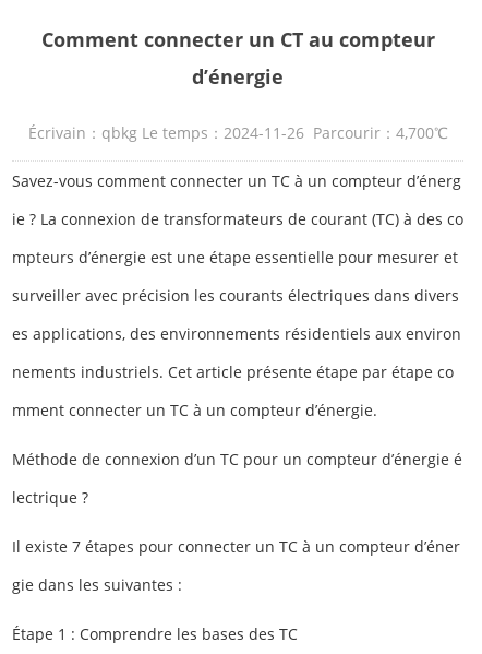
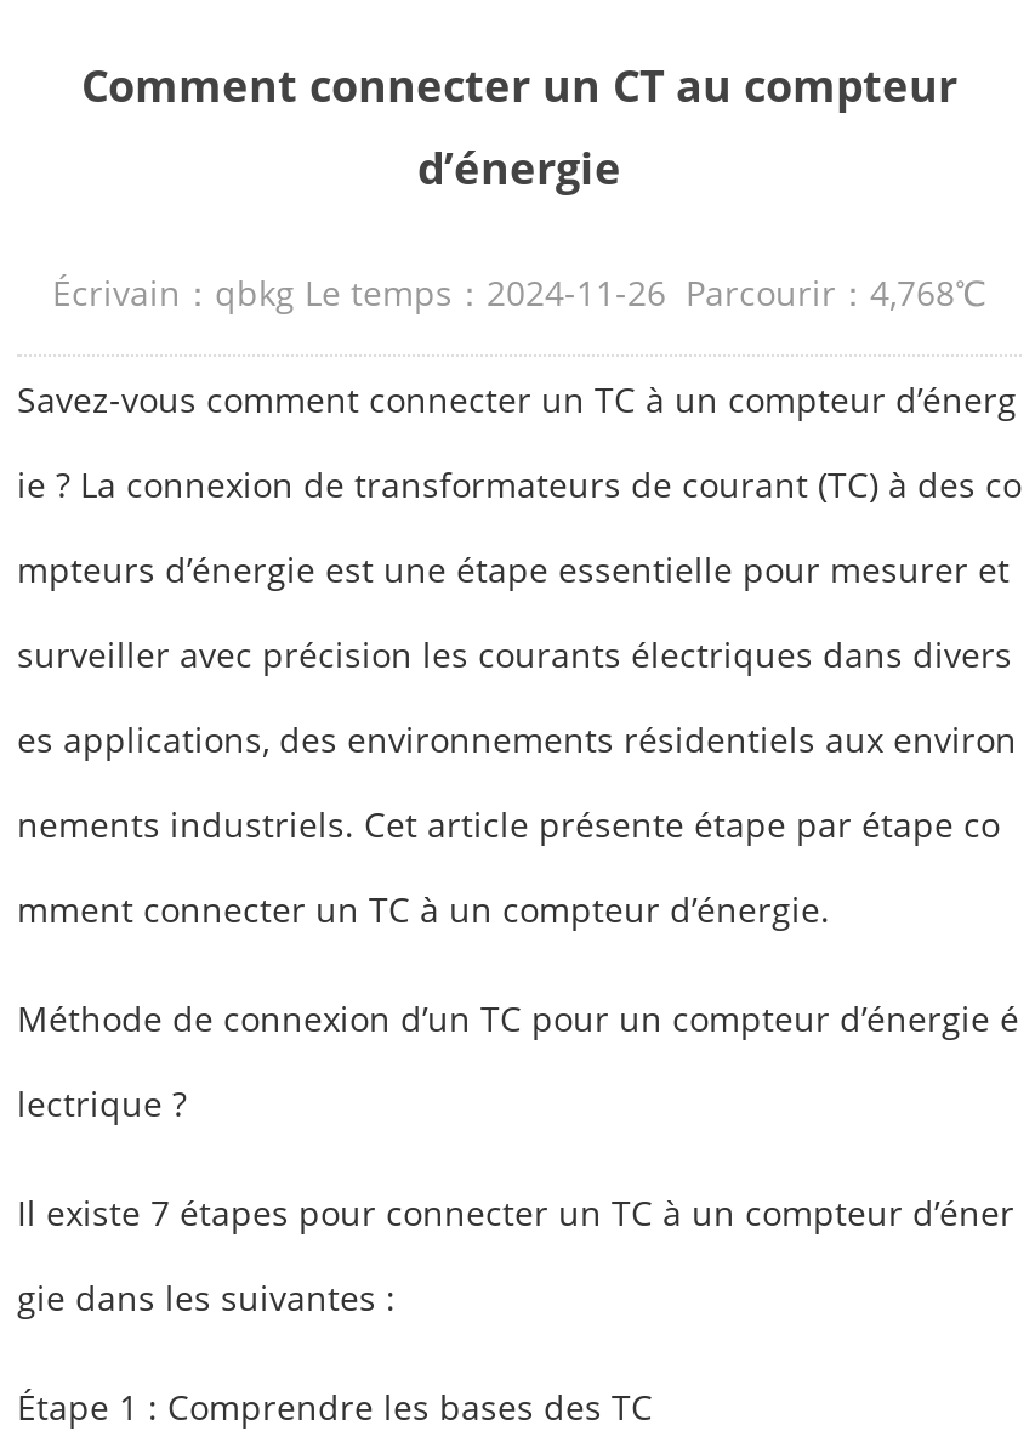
[28,122,448,143] Écrivain：qbkg Le temps：2024-11-26 Parcourir：4,700℃ -> [52,269,986,316] Écrivain：qbkg Le temps：2024-11-26 Parcourir：4,768℃

